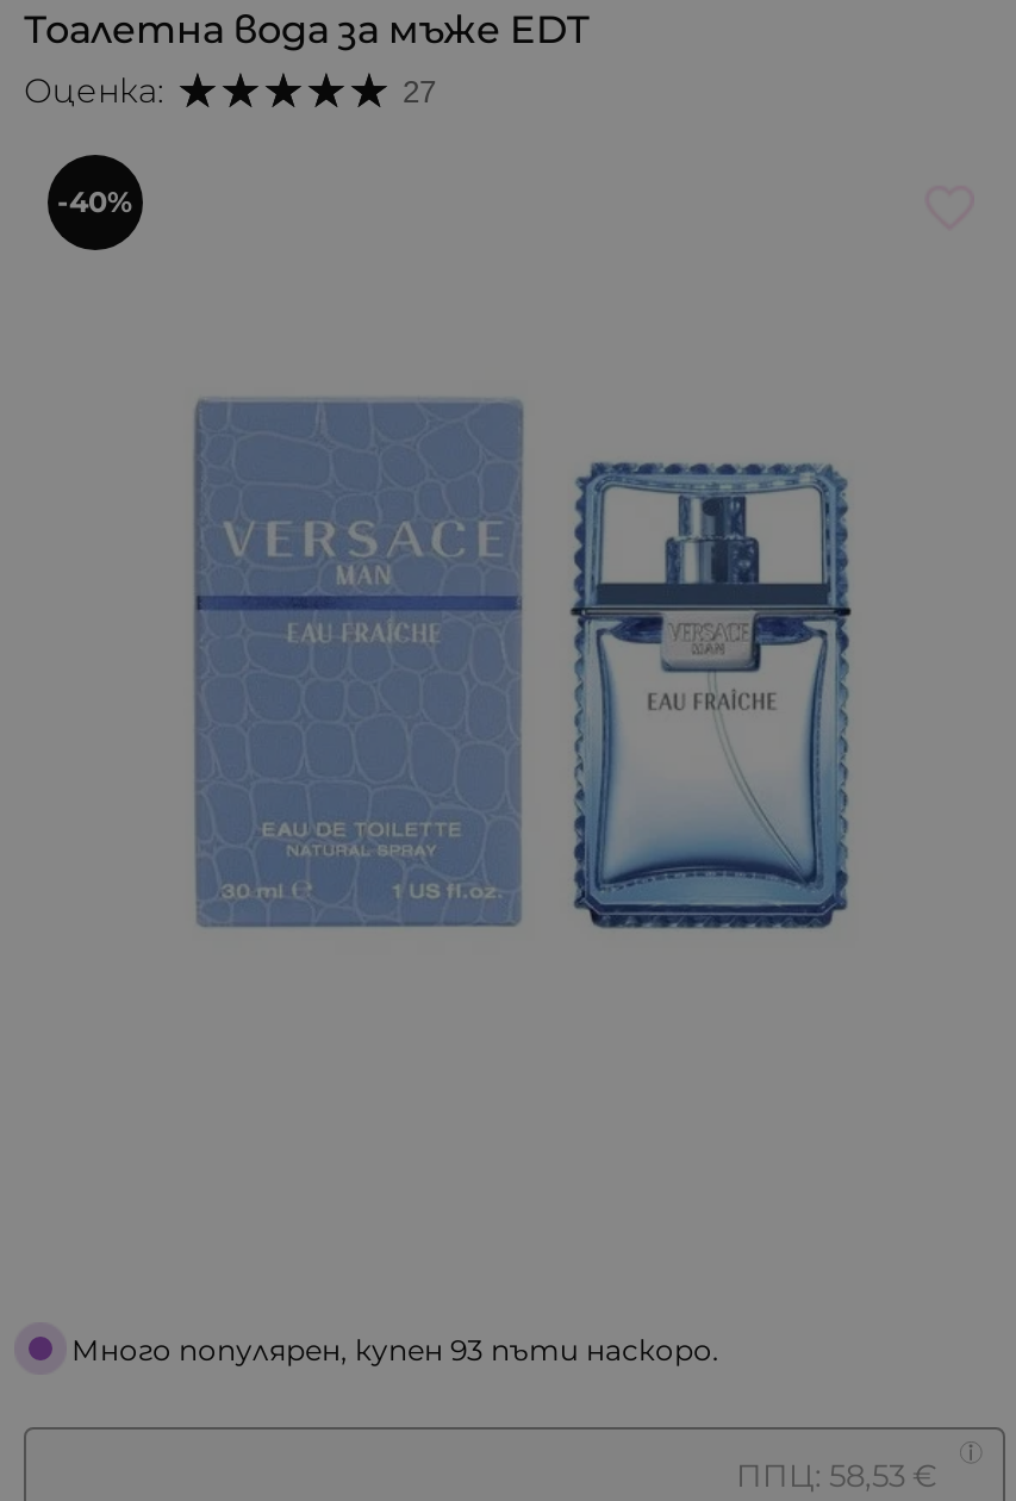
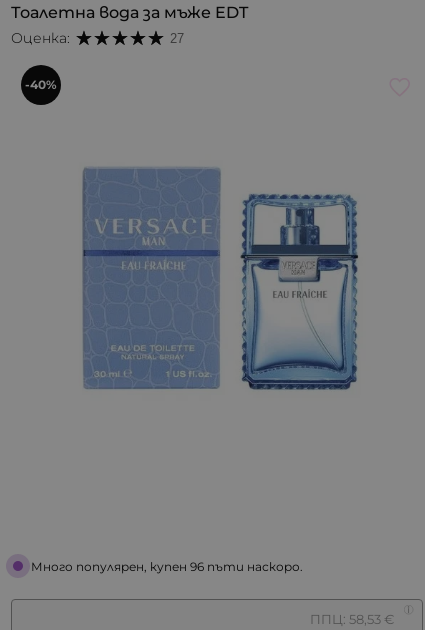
[71,1332,719,1368] Много популярен, купен 93 пъти наскоро. -> [31,559,303,574] Много популярен, купен 96 пъти наскоро.

